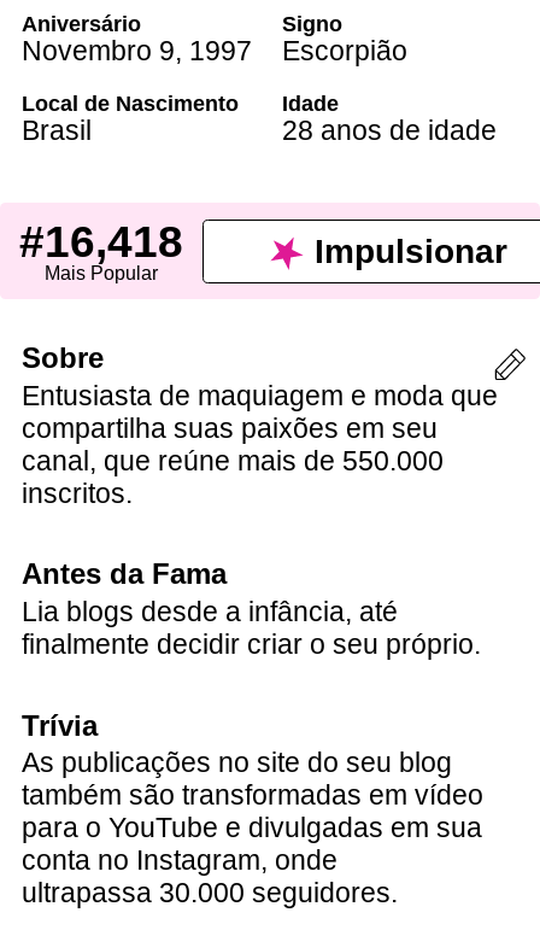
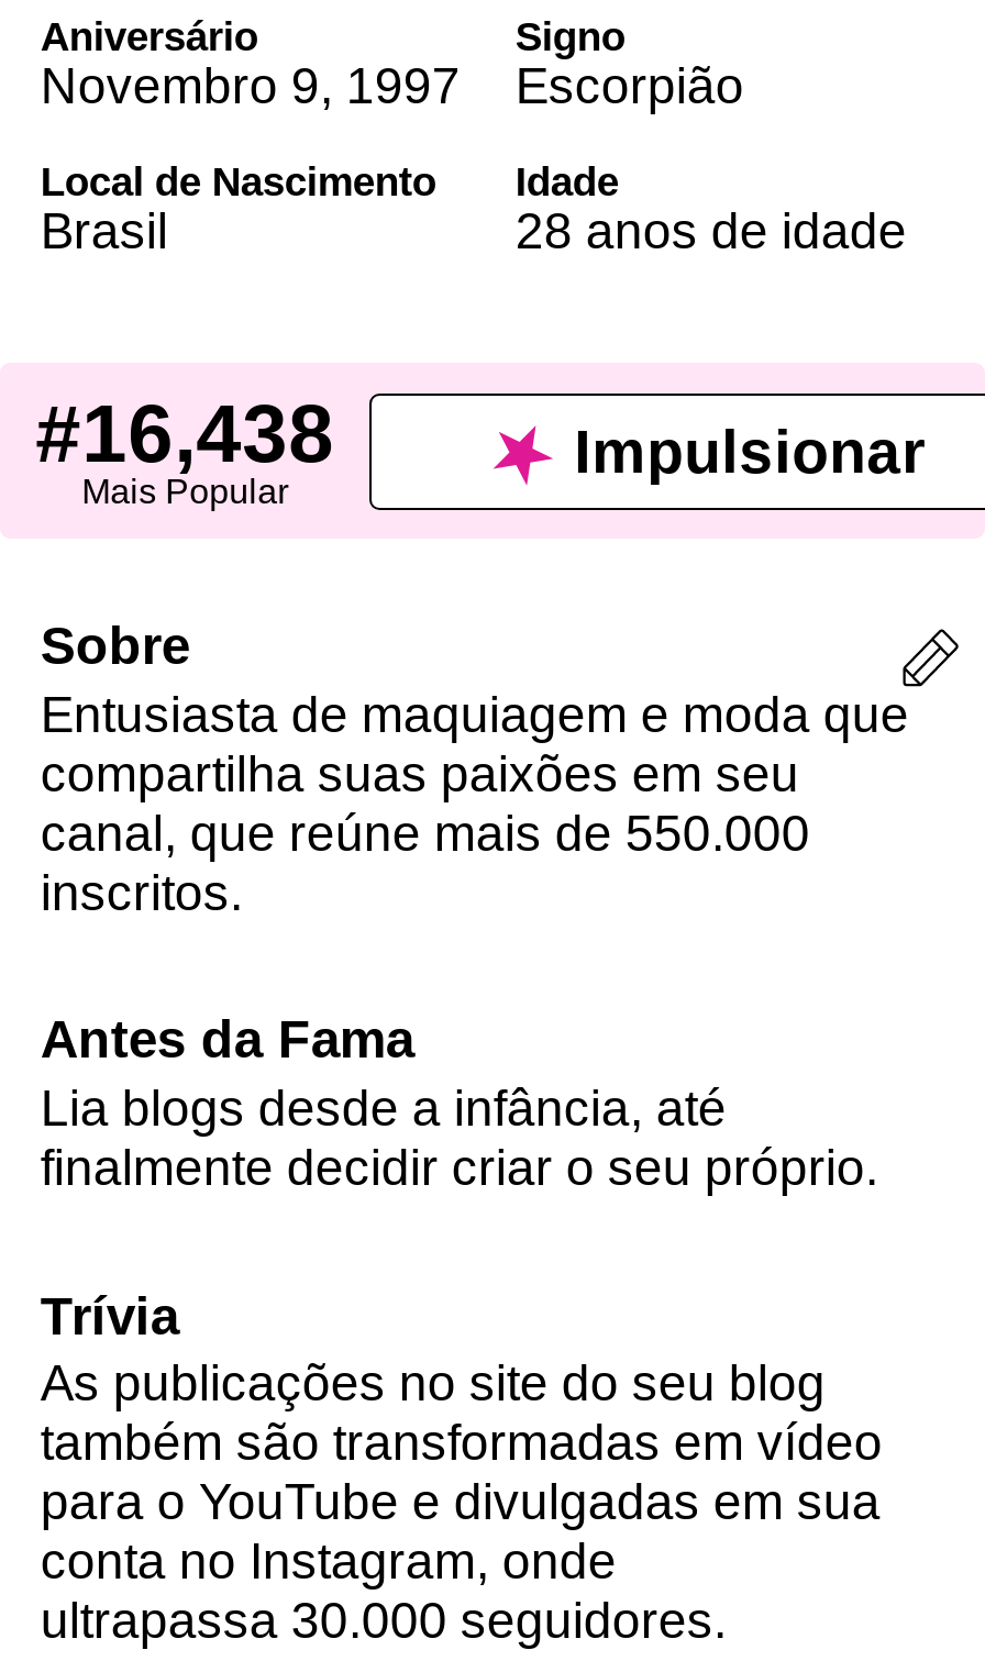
[19,217,183,266] #16,418 -> [35,388,334,478] #16,438

